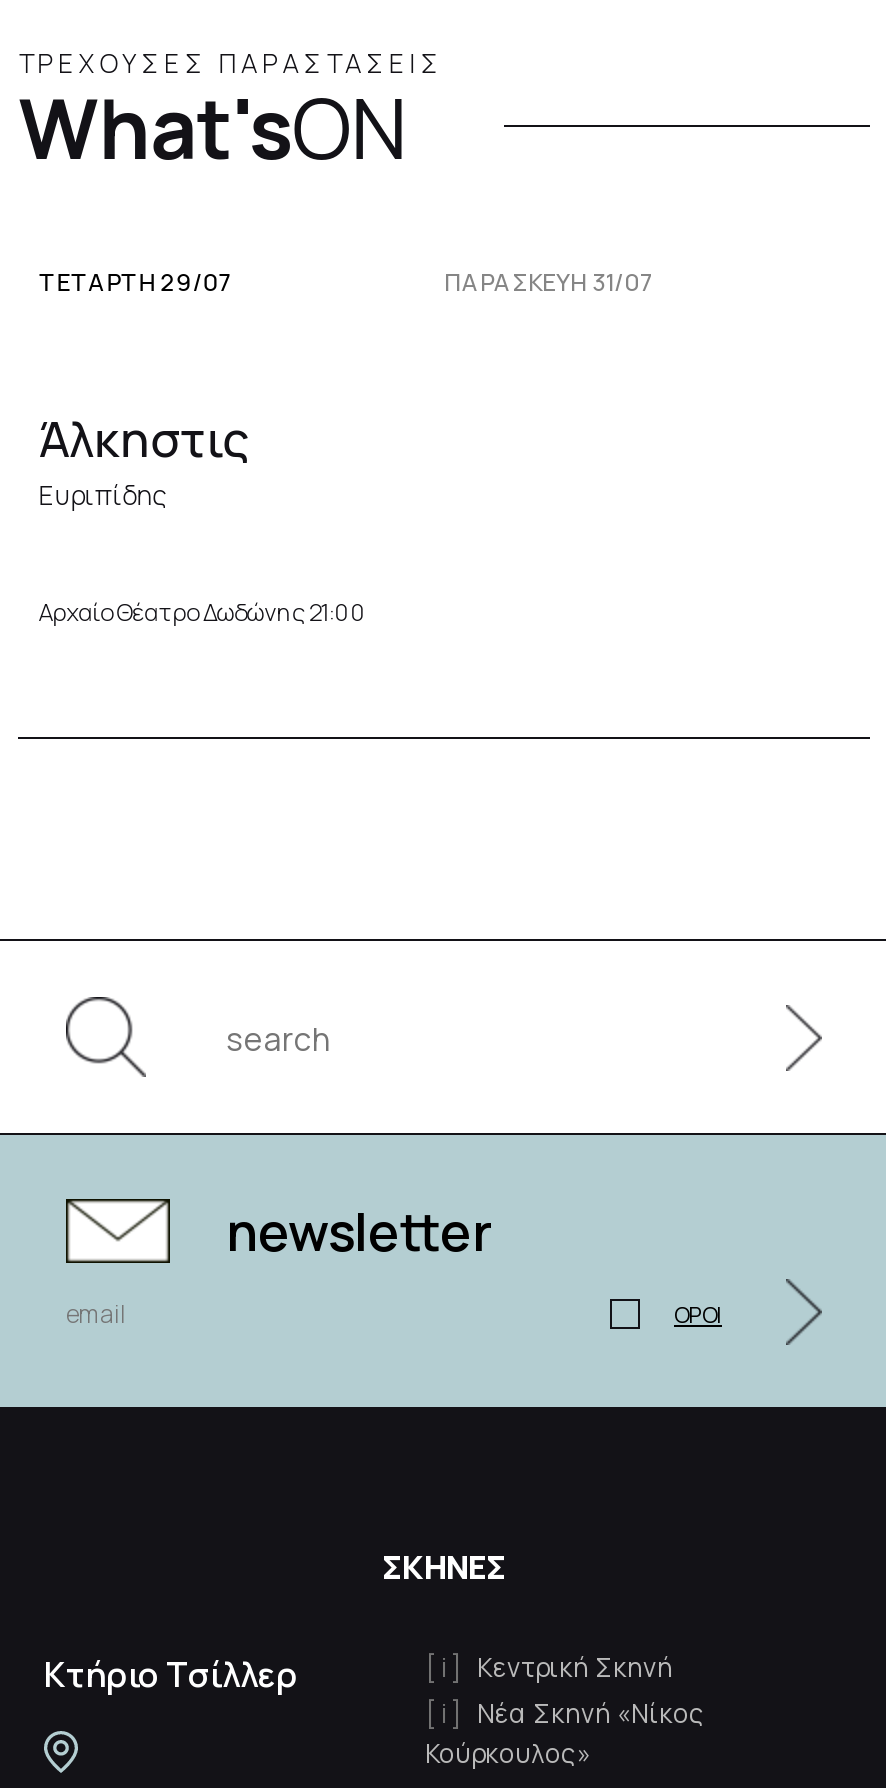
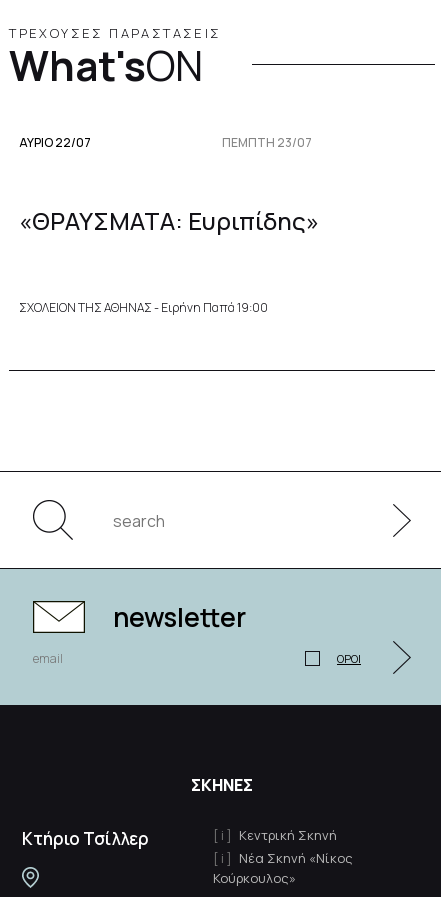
[38,265,654,299] ΤΕΤΆΡΤΗ 29/07 | ΠΑΡΑΣΚΕΥΉ 31/07 -> [19,134,312,151] ΑΥΡΙΟ 22/07 | ΠΈΜΠΤΗ 23/07
[38,405,250,513] Άλκηστις | Ευριπίδης -> [19,204,319,237] «ΘΡΑΥΣΜΑΤΑ: Ευριπίδης»
[38,595,366,629] Αρχαίο Θέατρο Δωδώνης 21:00 -> [19,299,268,316] ΣΧΟΛΕΙΟΝ ΤΗΣ ΑΘΗΝΑΣ - Ειρήνη Παπά 19:00

